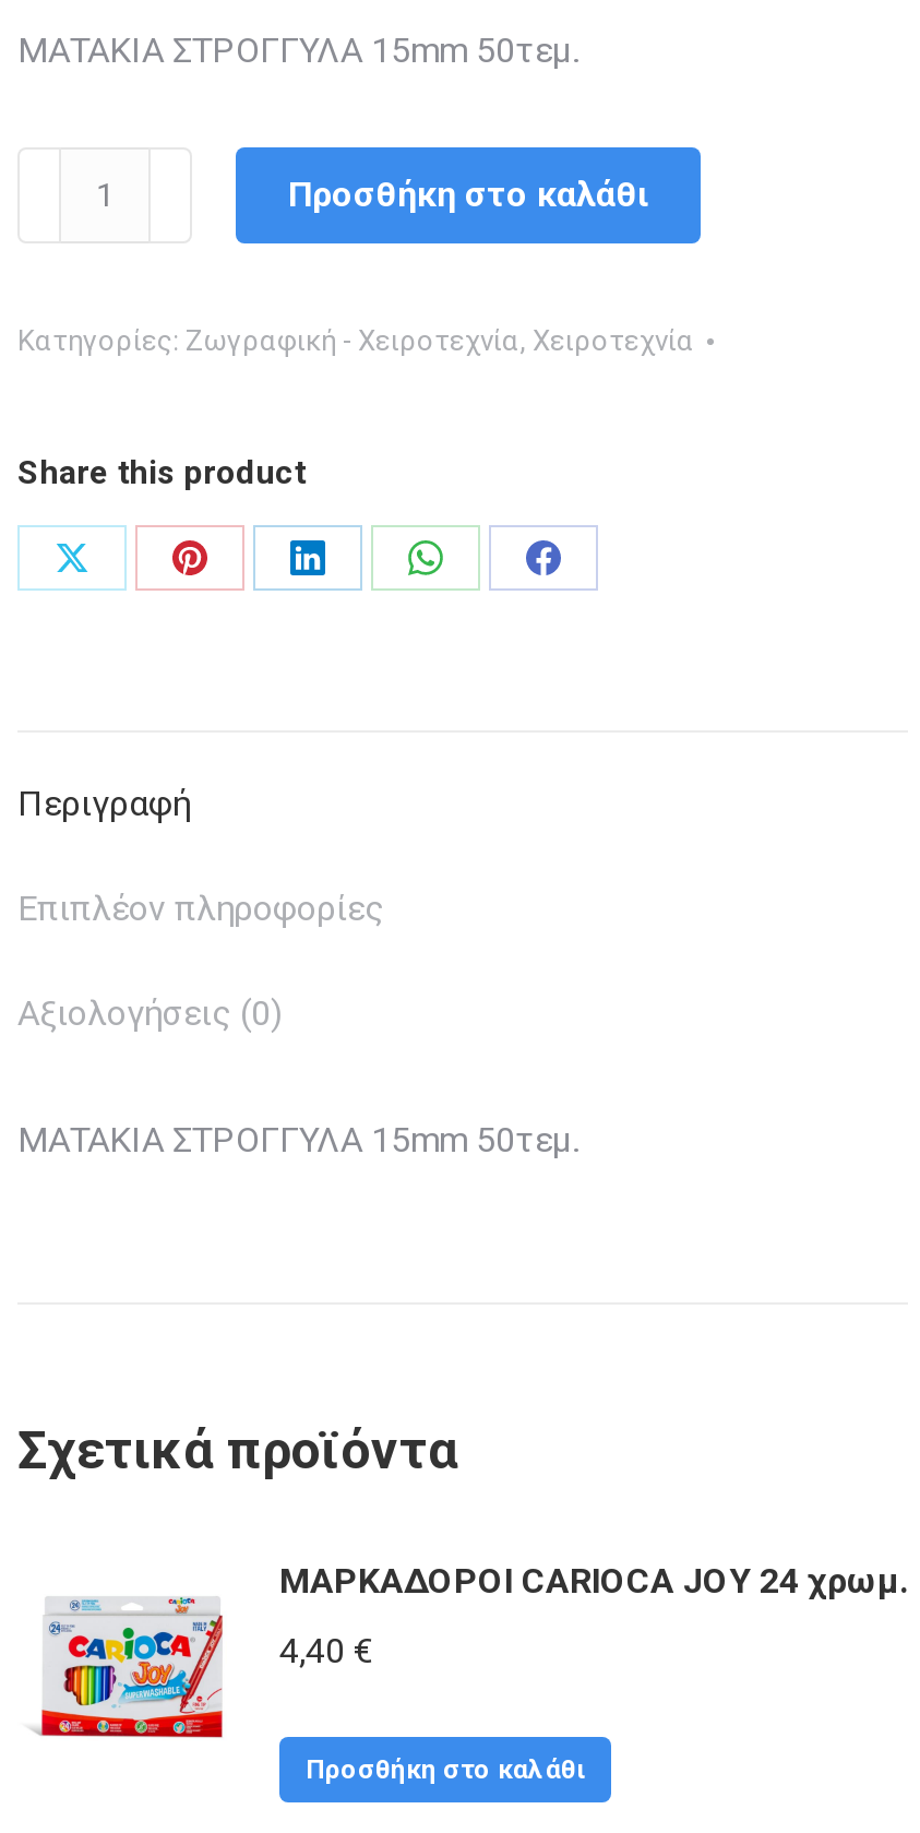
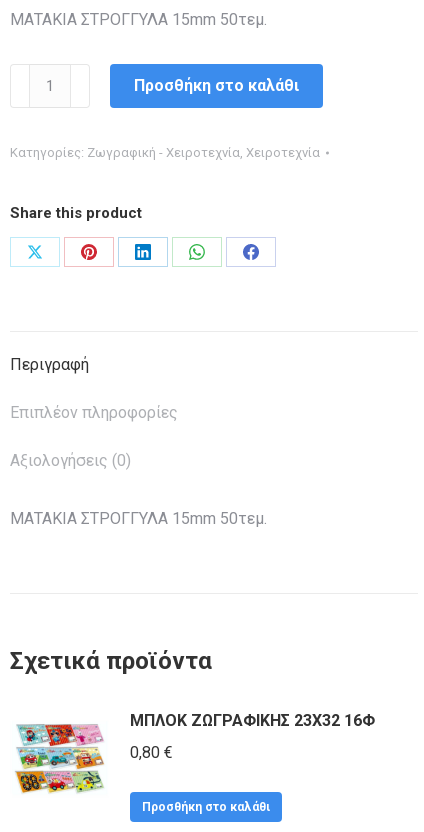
[31,1560,908,1739] [image] | ΜΑΡΚΑΔΟΡΟΙ CARIOCA JOY 24 χρωμ. -> [15,711,375,794] [image] | ΜΠΛΟΚ ΖΩΓΡΑΦΙΚΗΣ 23Χ32 16Φ
[279,1630,373,1671] 4,40 € -> [130,743,173,762] 0,80 €

